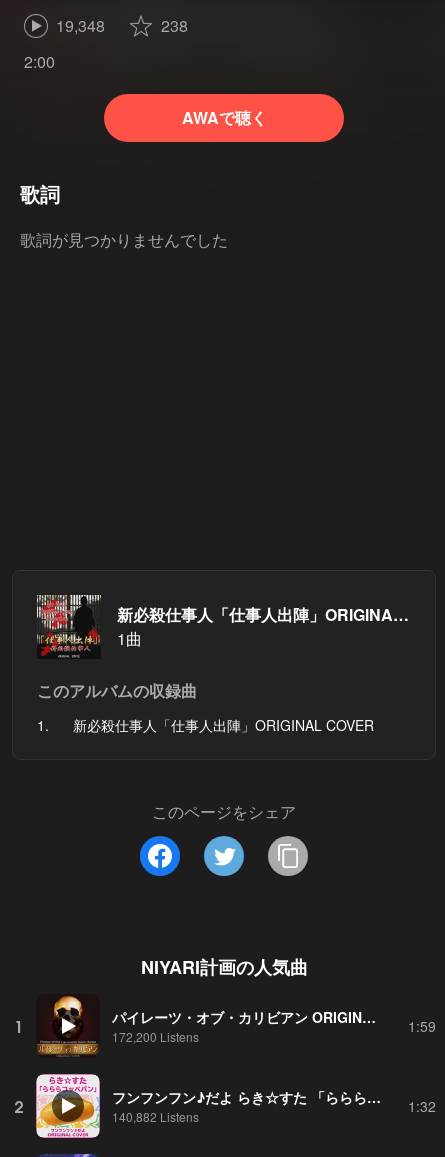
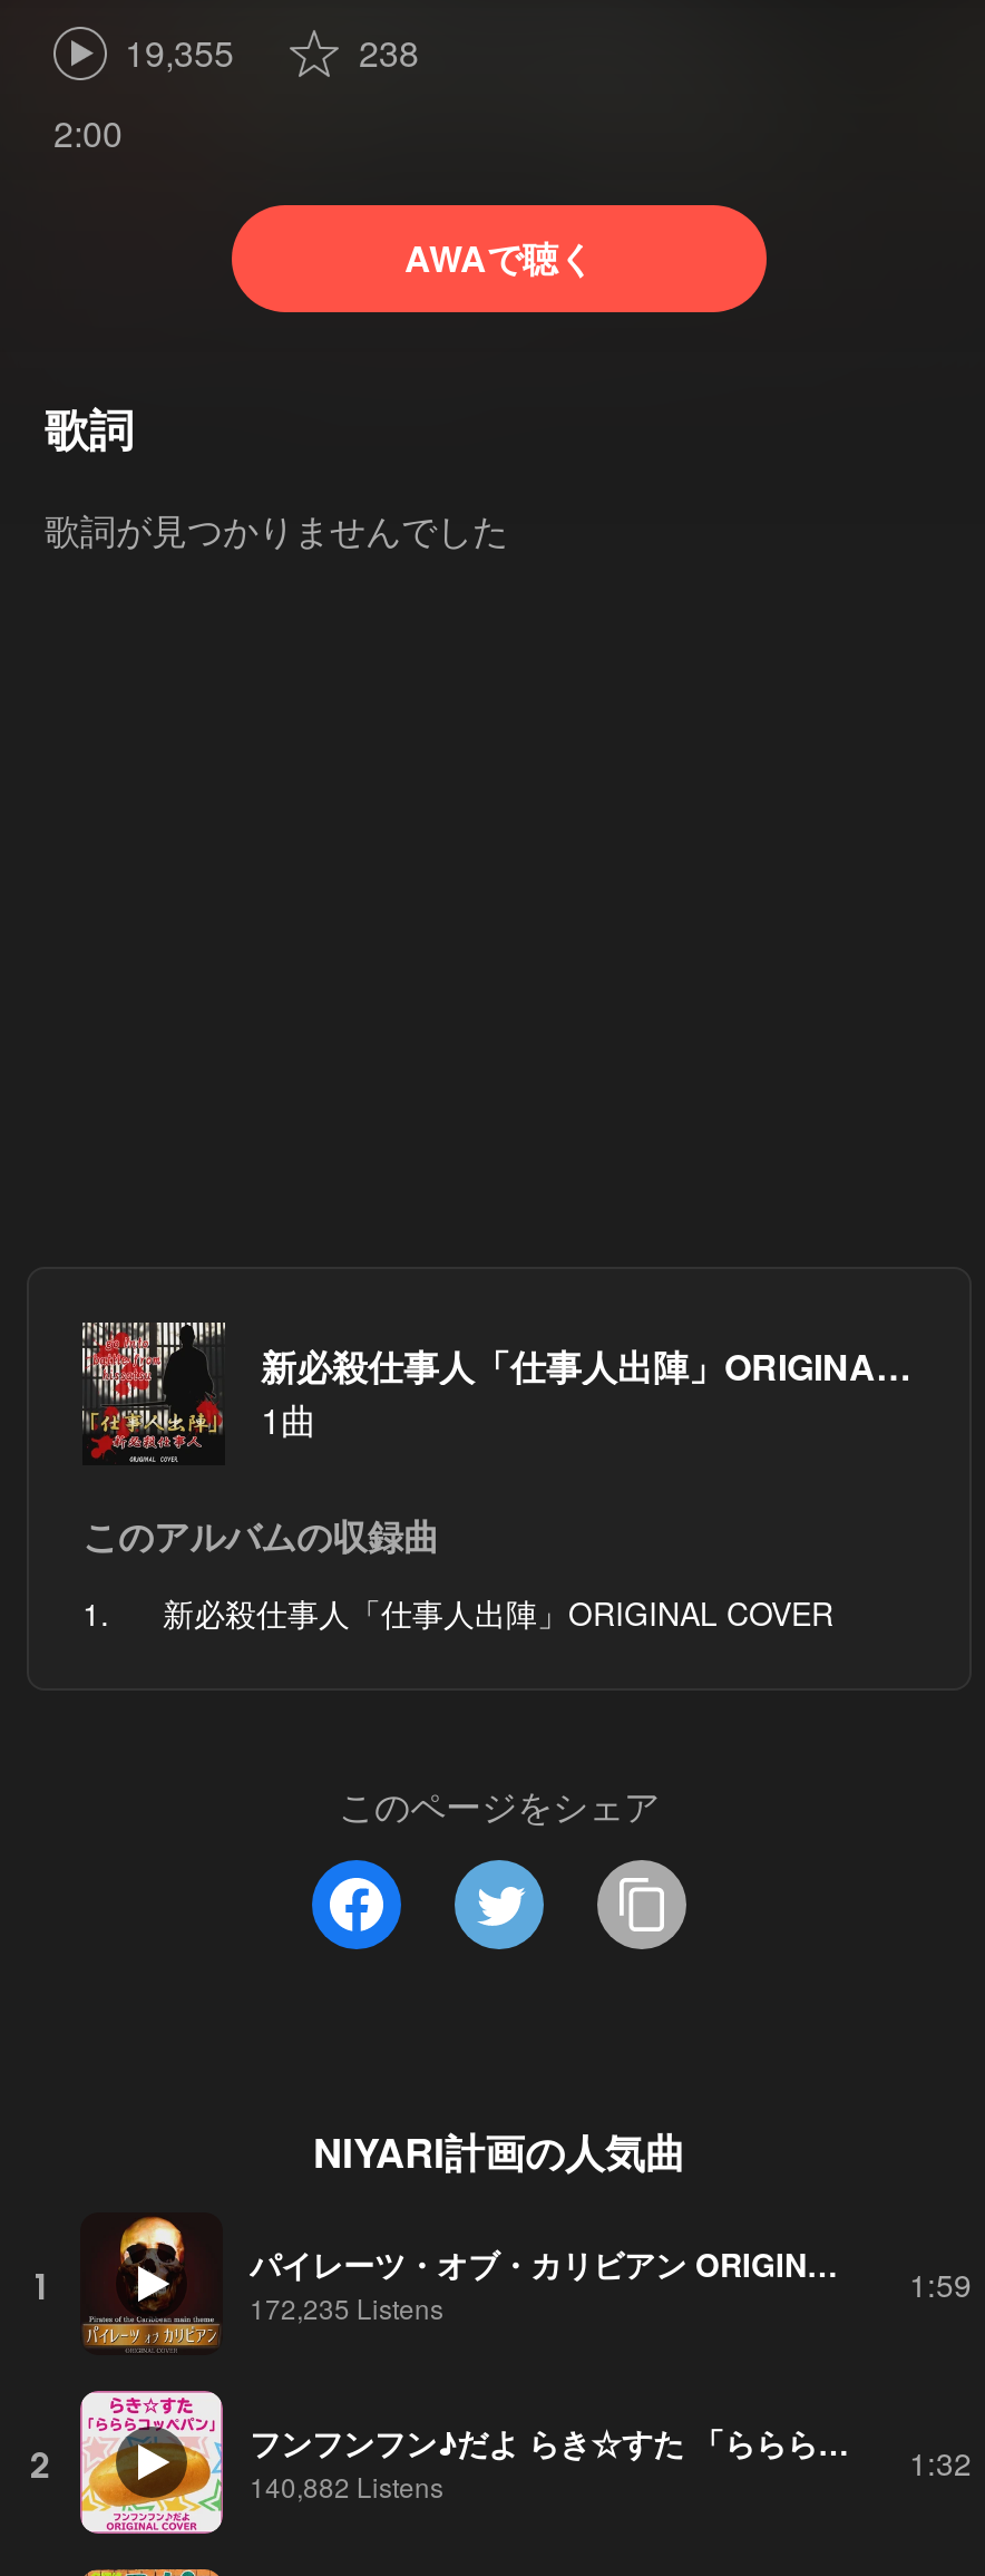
[56,14,105,37] 19,348 -> [125,27,234,78] 19,355
[112,1027,199,1044] 172,200 Listens -> [250,2287,443,2325] 172,235 Listens

